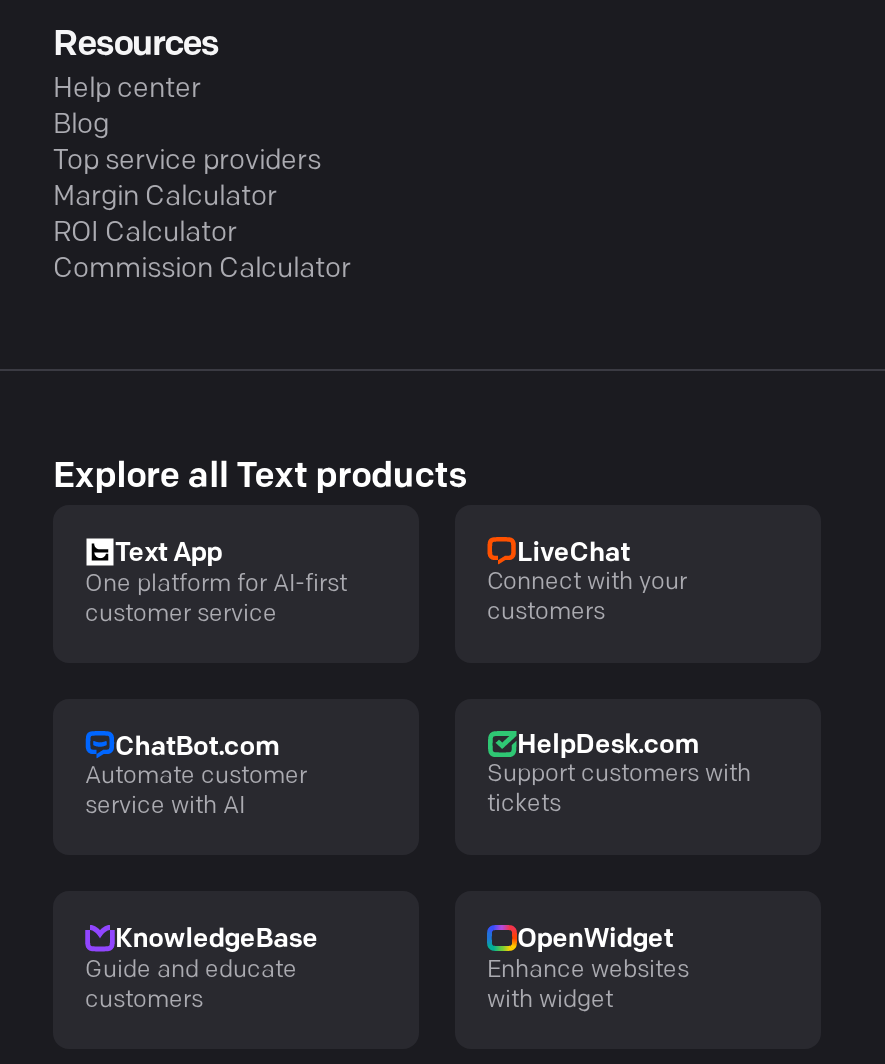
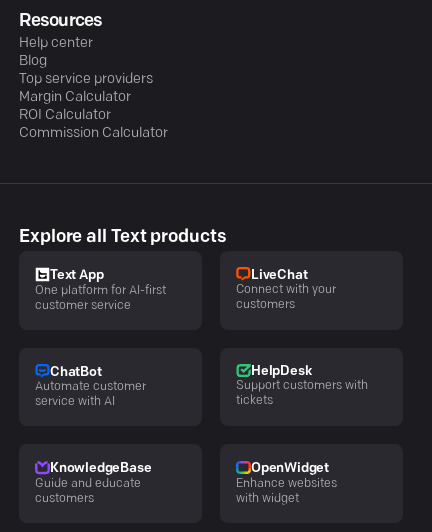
[115,734,279,760] ChatBot.com -> [50,366,102,379] ChatBot
[517,733,698,759] HelpDesk.com -> [251,365,311,378] HelpDesk

